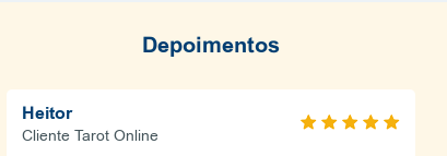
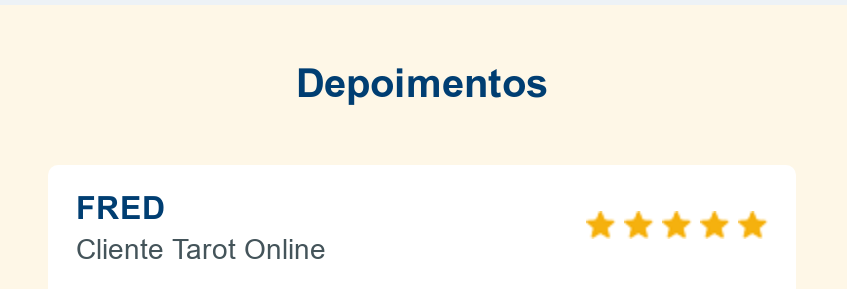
[22,100,72,126] Heitor -> [76,185,166,231] FRED

